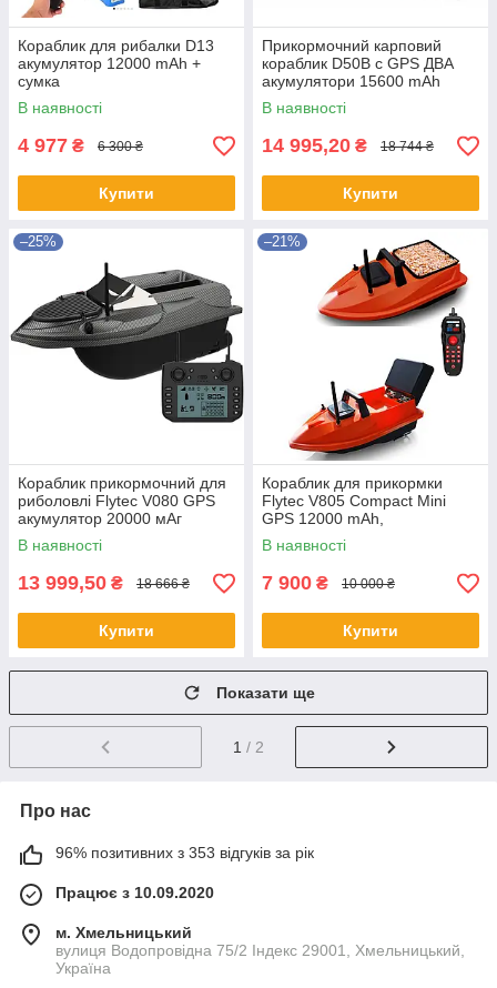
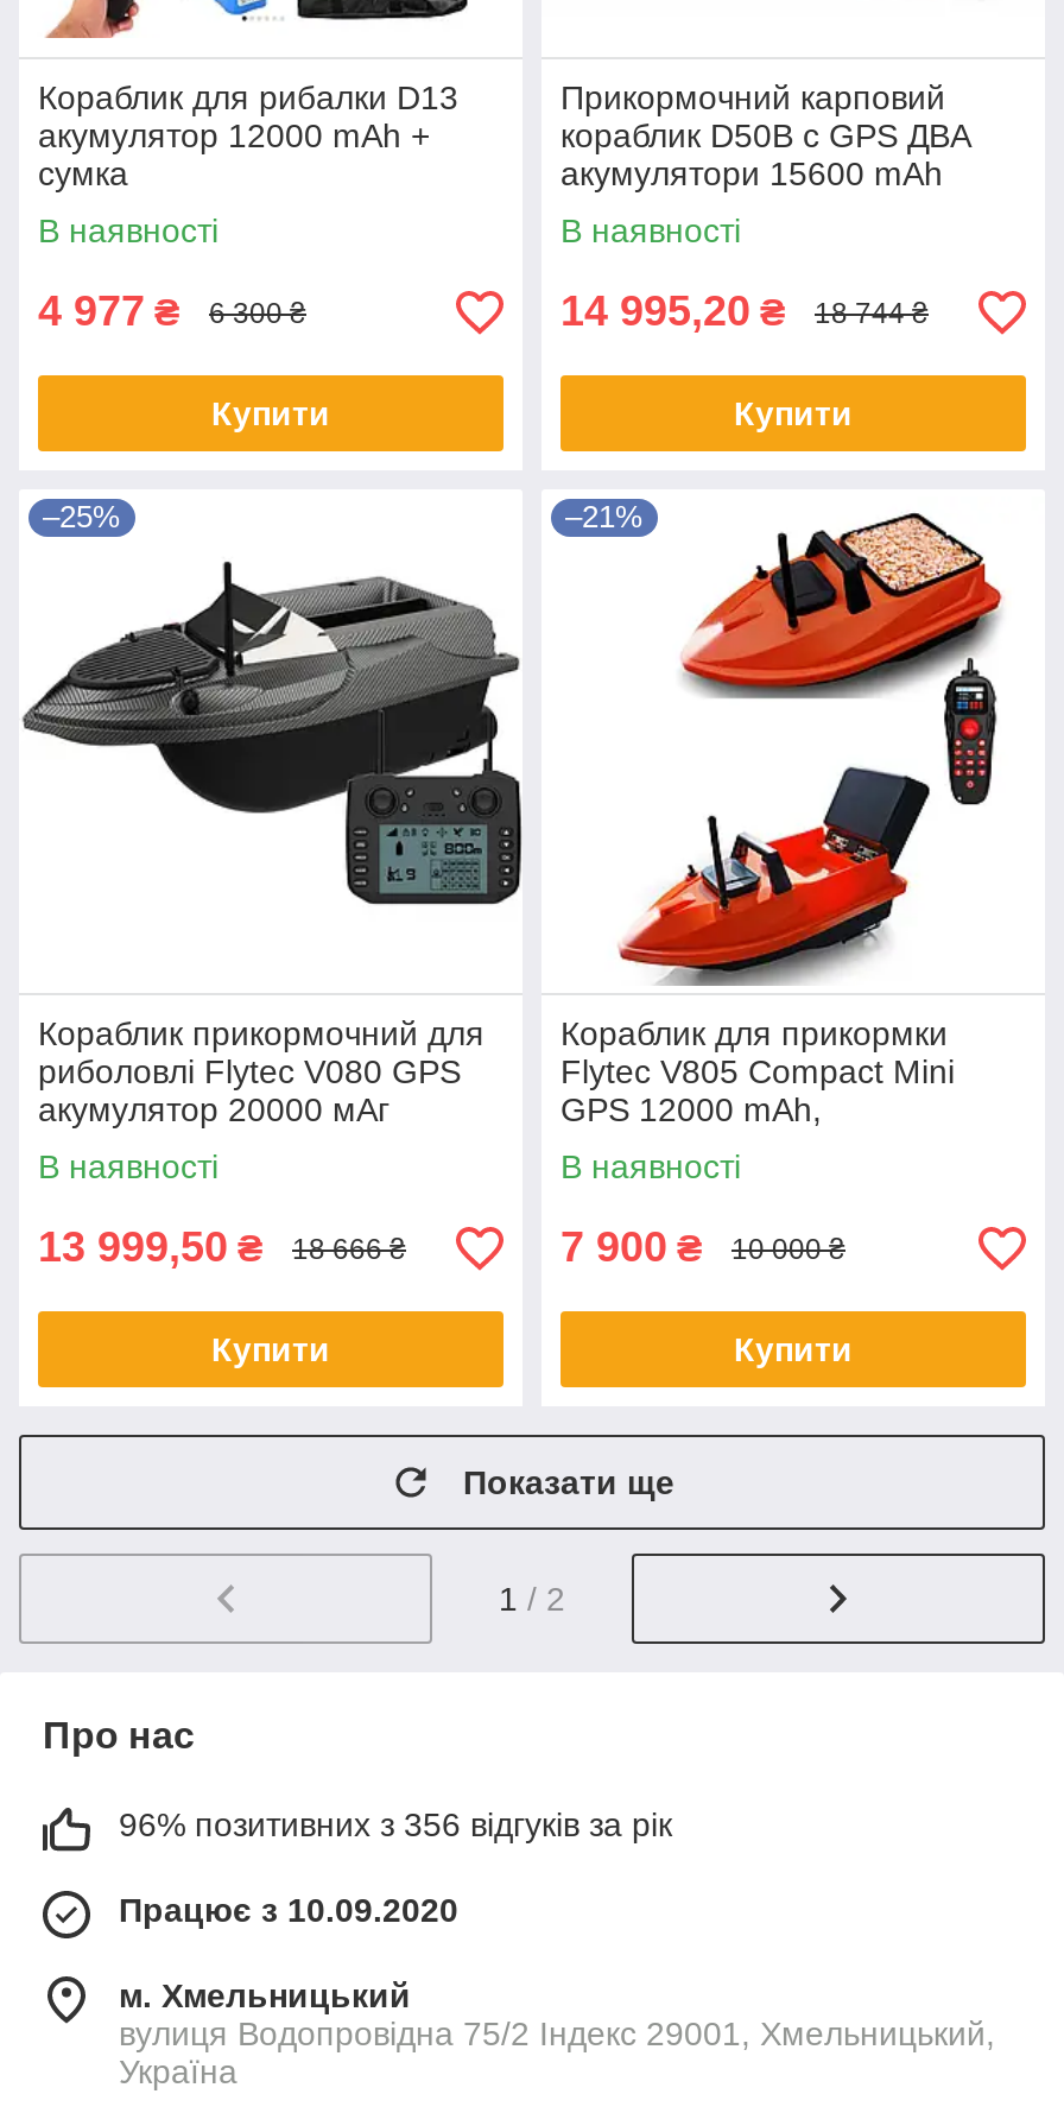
[55,844,314,861] 96% позитивних з 353 відгуків за рік -> [119,1805,672,1843] 96% позитивних з 356 відгуків за рік

